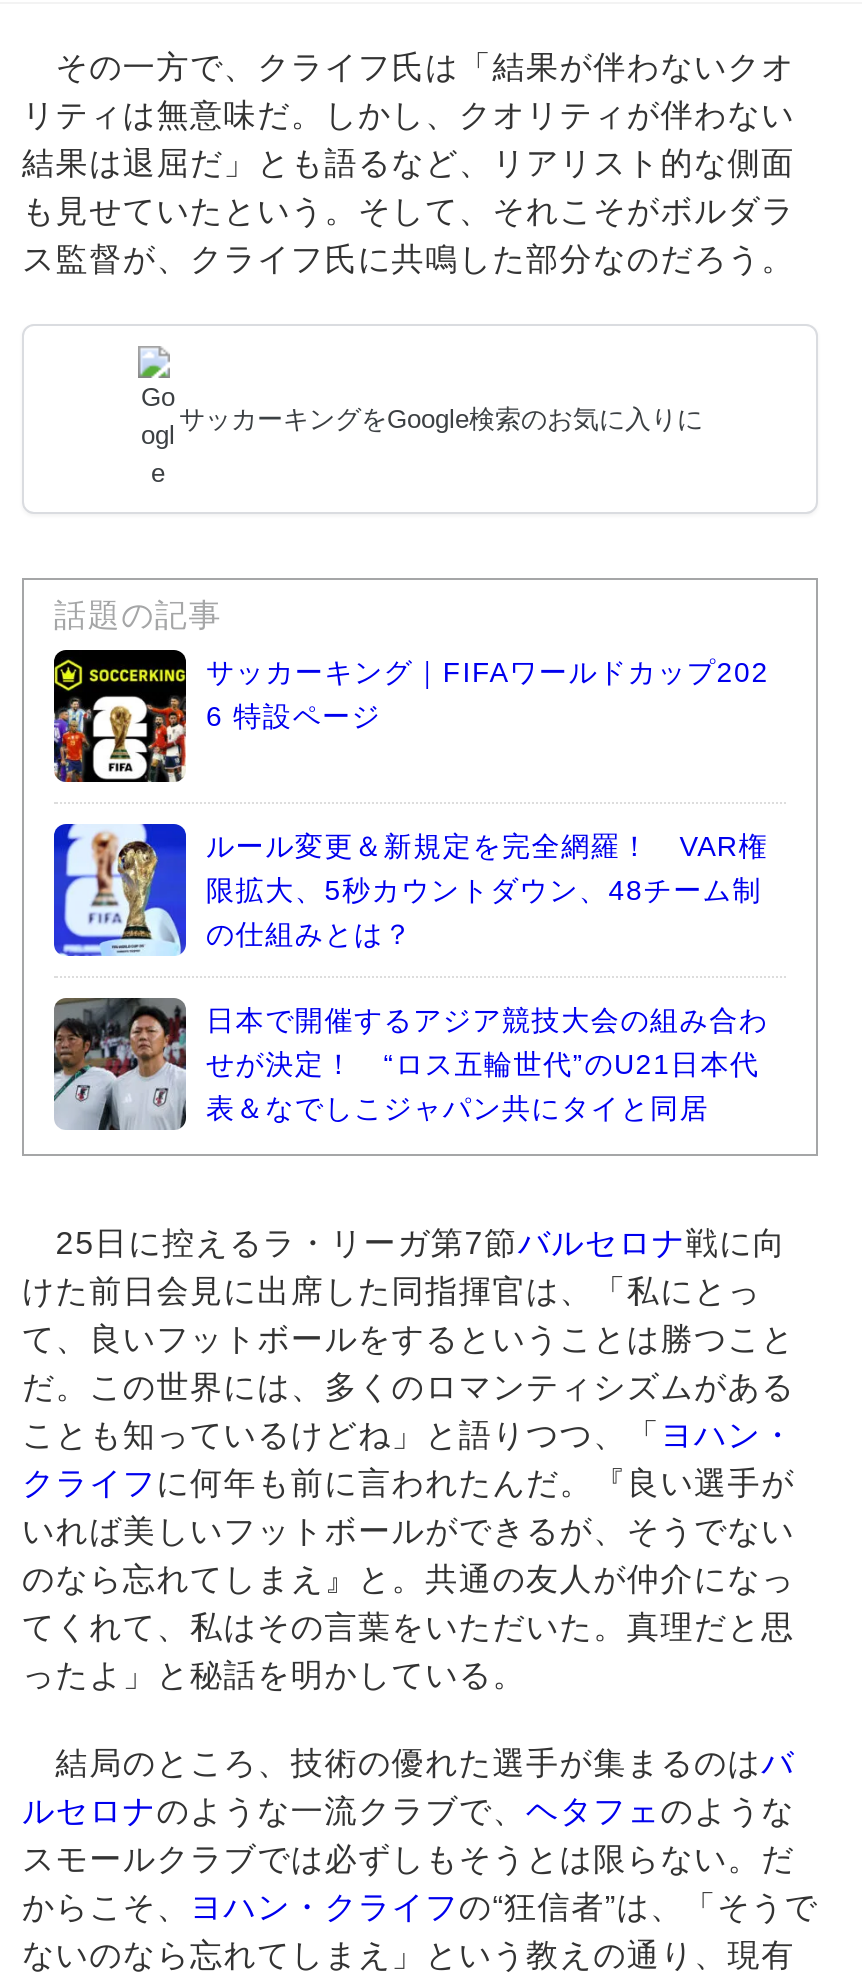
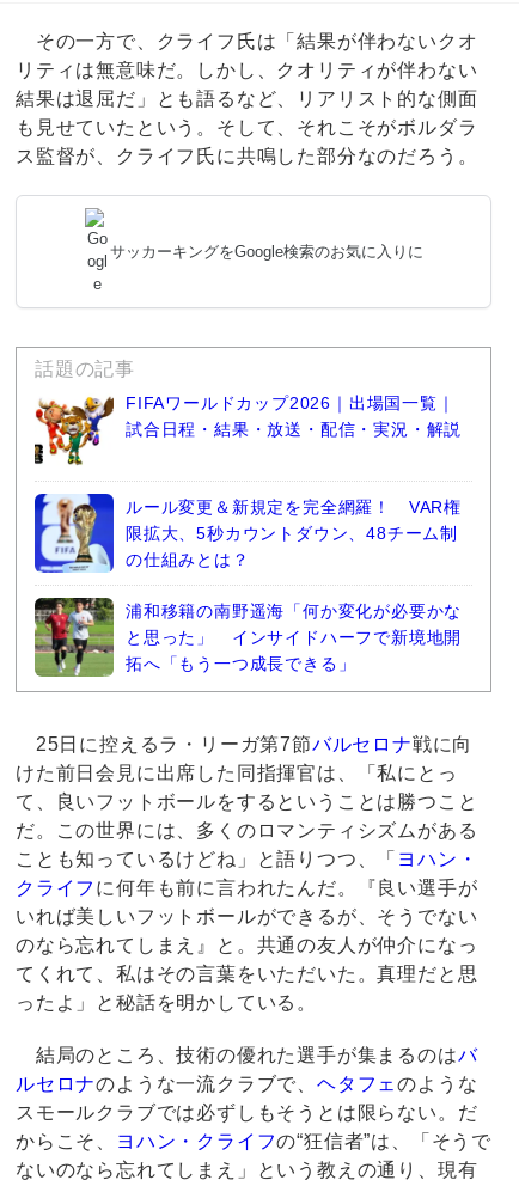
[52,648,769,784] [image] | サッカーキング｜FIFAワールドカップ202 | 6 特設ページ -> [33,390,462,469] [image] | FIFAワールドカップ2026｜出場国一覧｜ | 試合日程・結果・放送・配信・実況・解説
[52,998,768,1132] [image] | 日本で開催するアジア競技大会の組み合わ | せが決定！ “ロス五輪世代”のU21日本代 | 表＆なでしこジャパン共にタイと同居 -> [33,597,462,678] [image] | 浦和移籍の南野遥海「何か変化が必要かな | と思った」 インサイドハーフで新境地開 | 拓へ「もう一つ成長できる」

